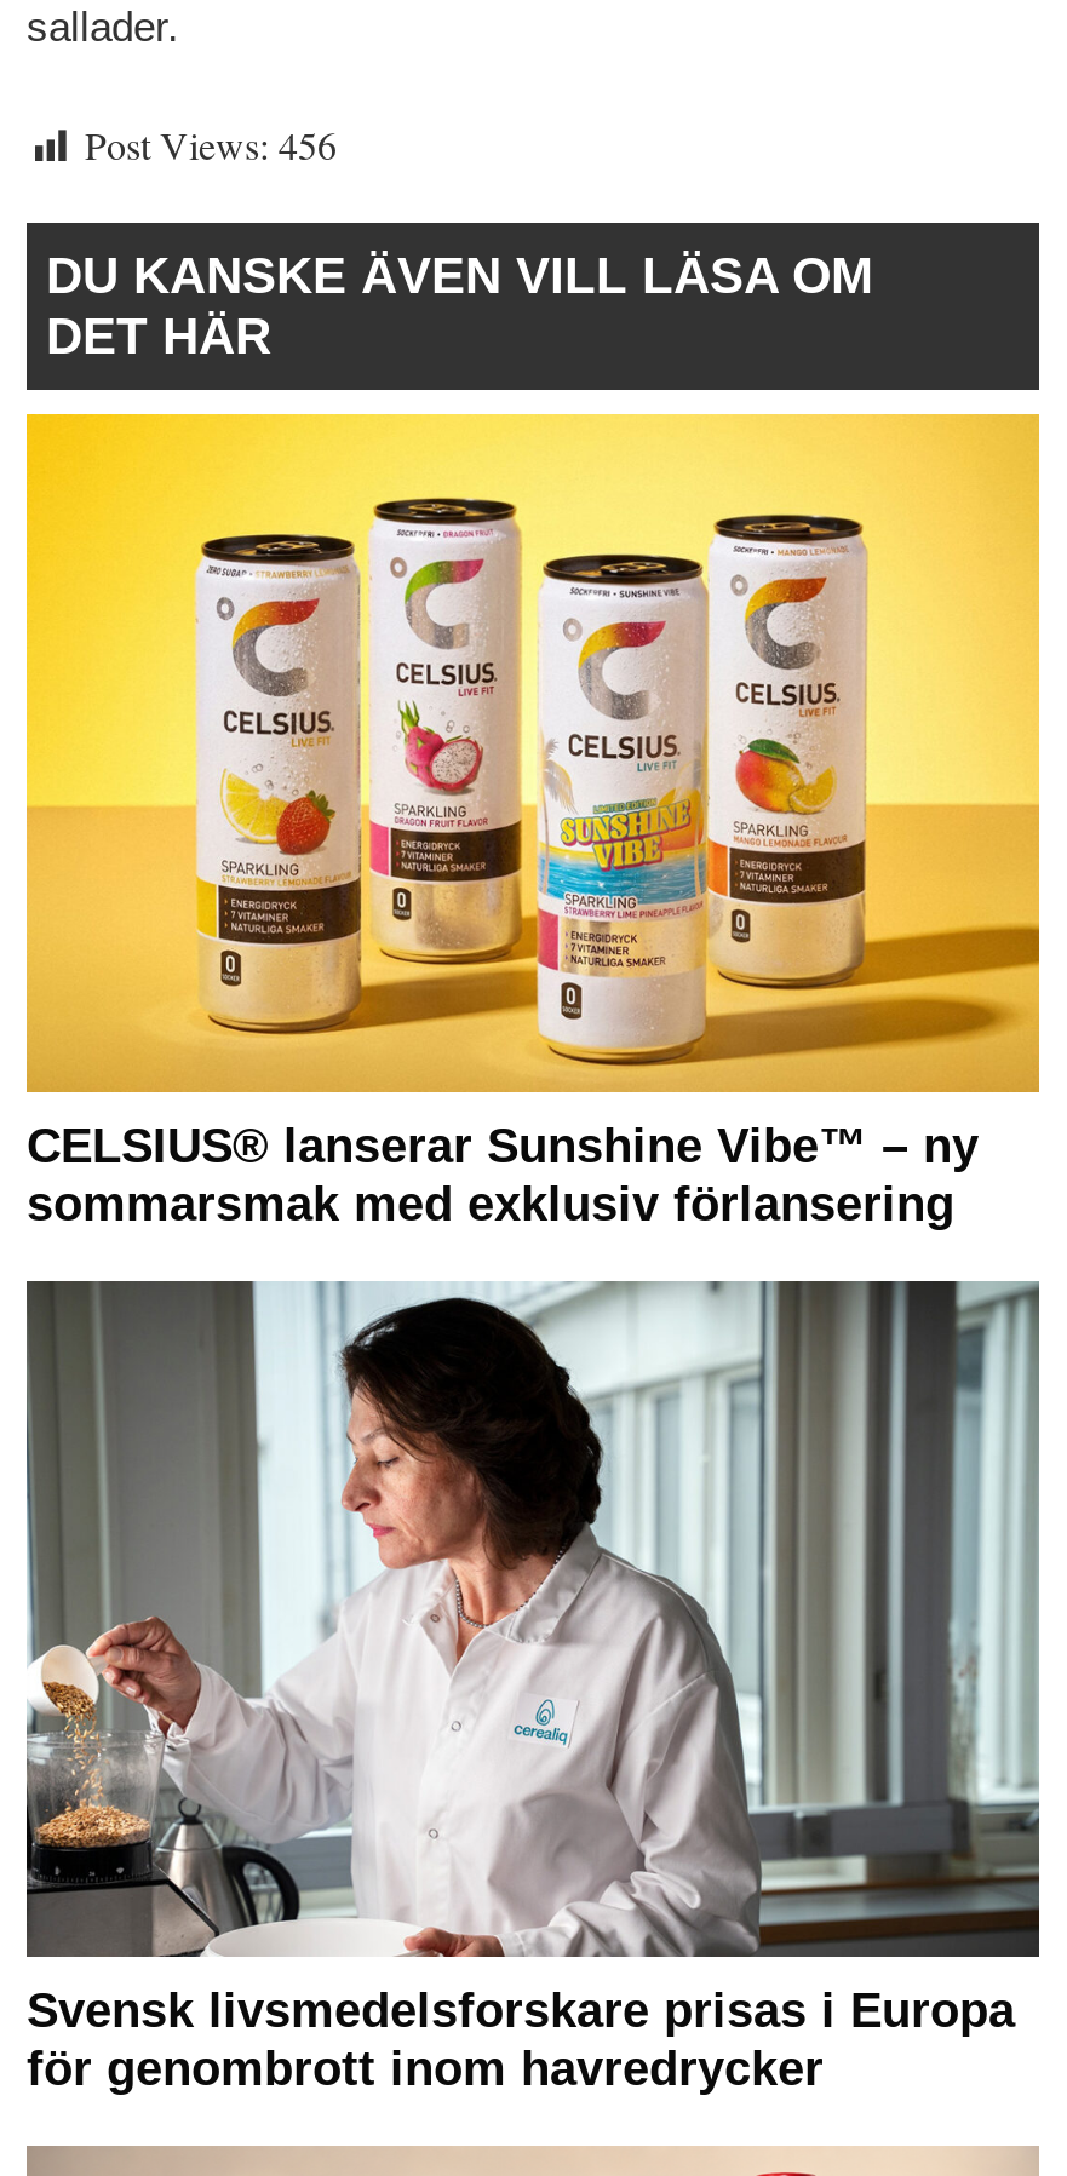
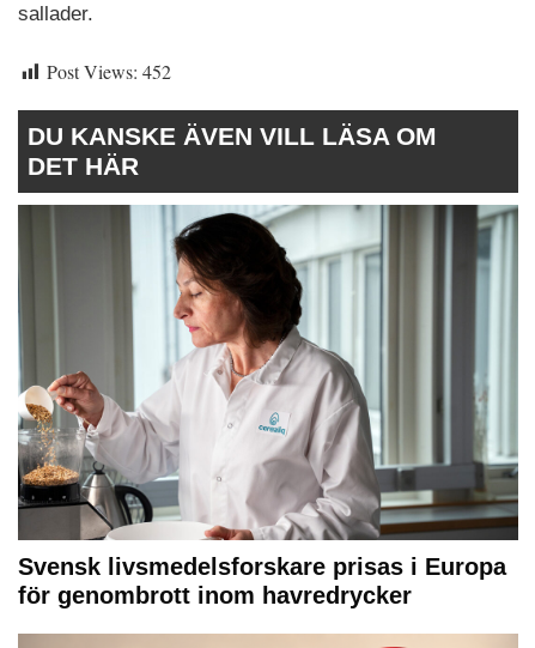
[85,118,337,169] Post Views: 456 -> [47,58,171,83] Post Views: 452
[24,412,1042,1230] [image] | CELSIUS® lanserar Sunshine Vibe™ – ny | sommarsmak med exklusiv förlansering -> none

